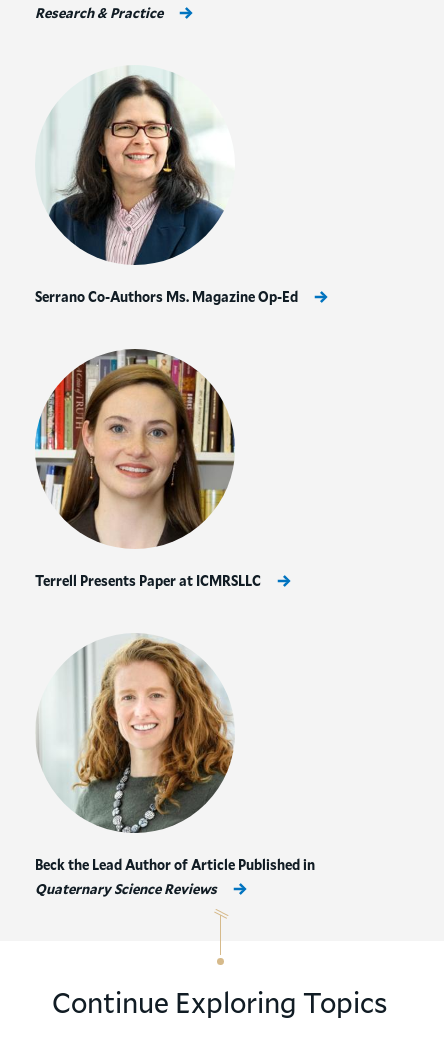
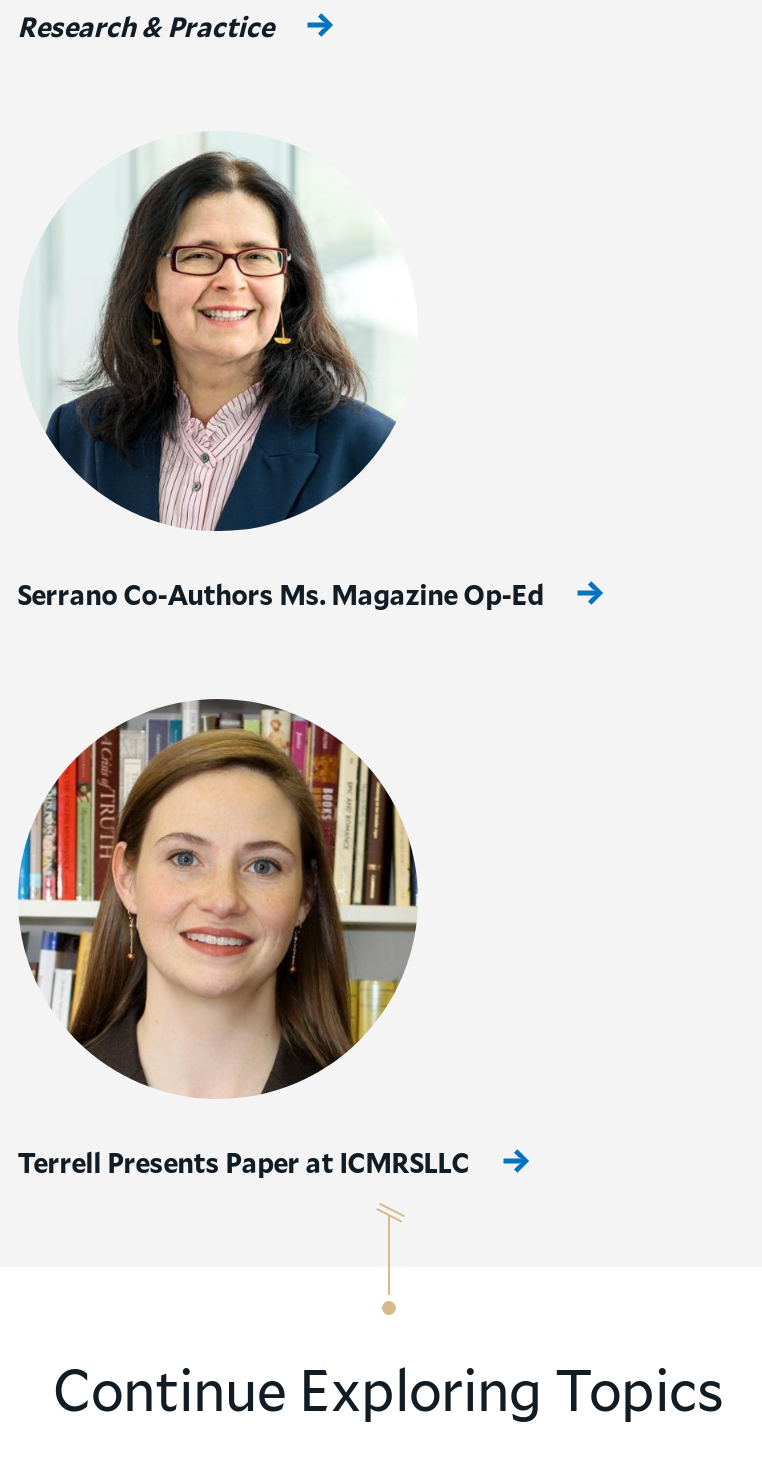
[35,634,315,898] [image] | Beck the Lead Author of Article Published in | Quaternary Science Reviews -> none

